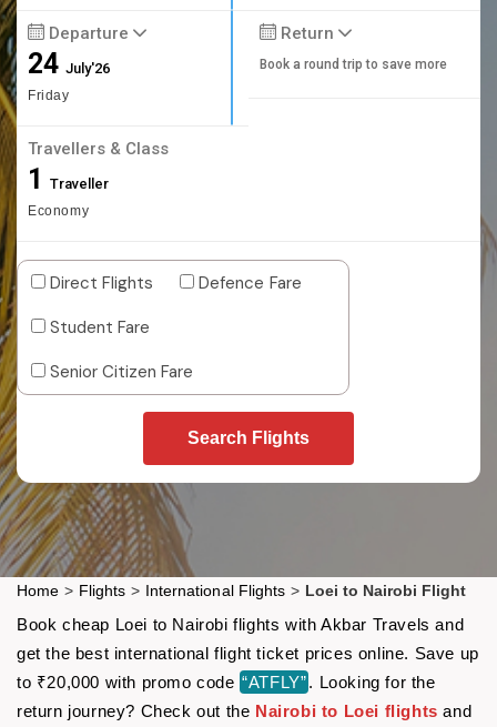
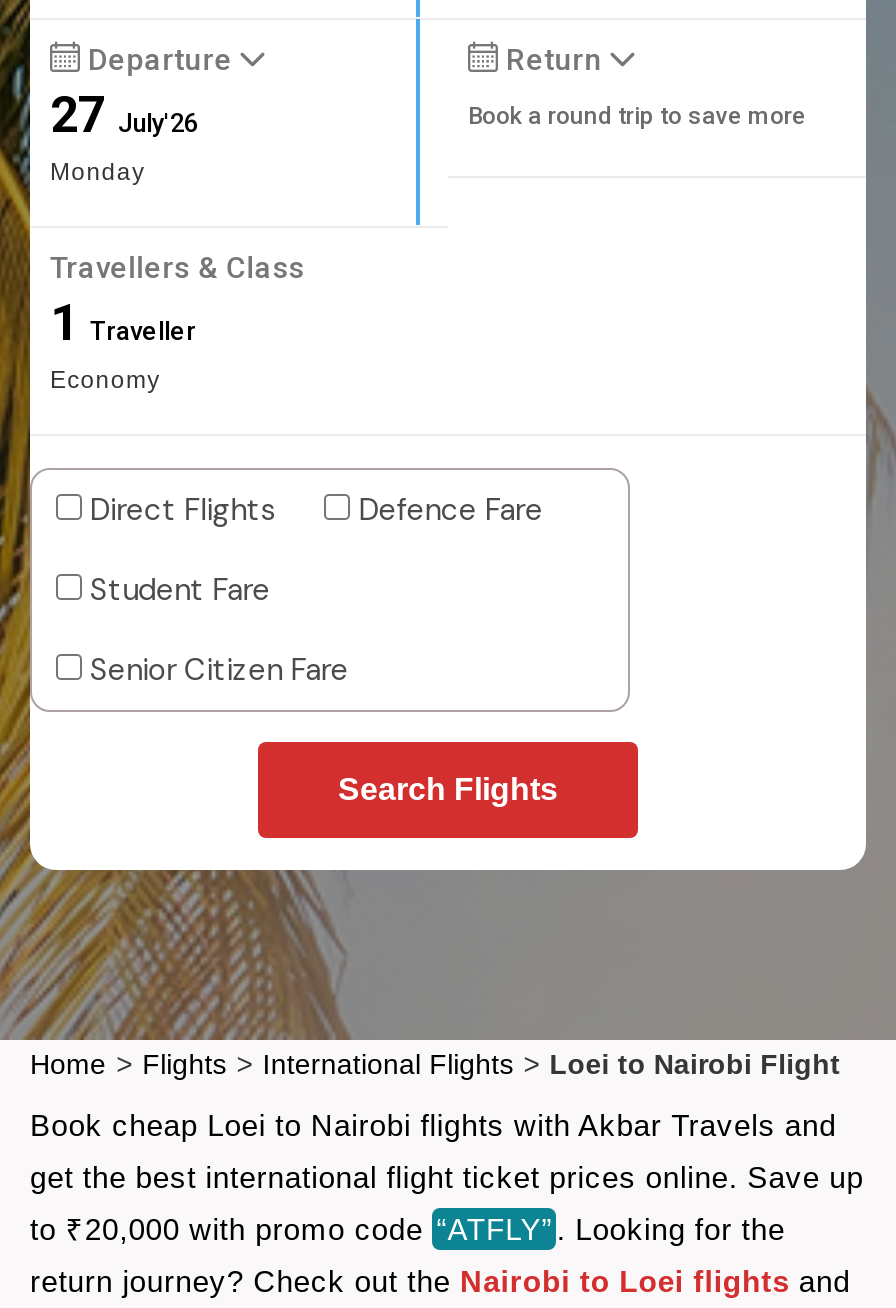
[28,48,110,103] 24 July'26 | Friday -> [50,86,198,186] 27 July'26 | Monday

